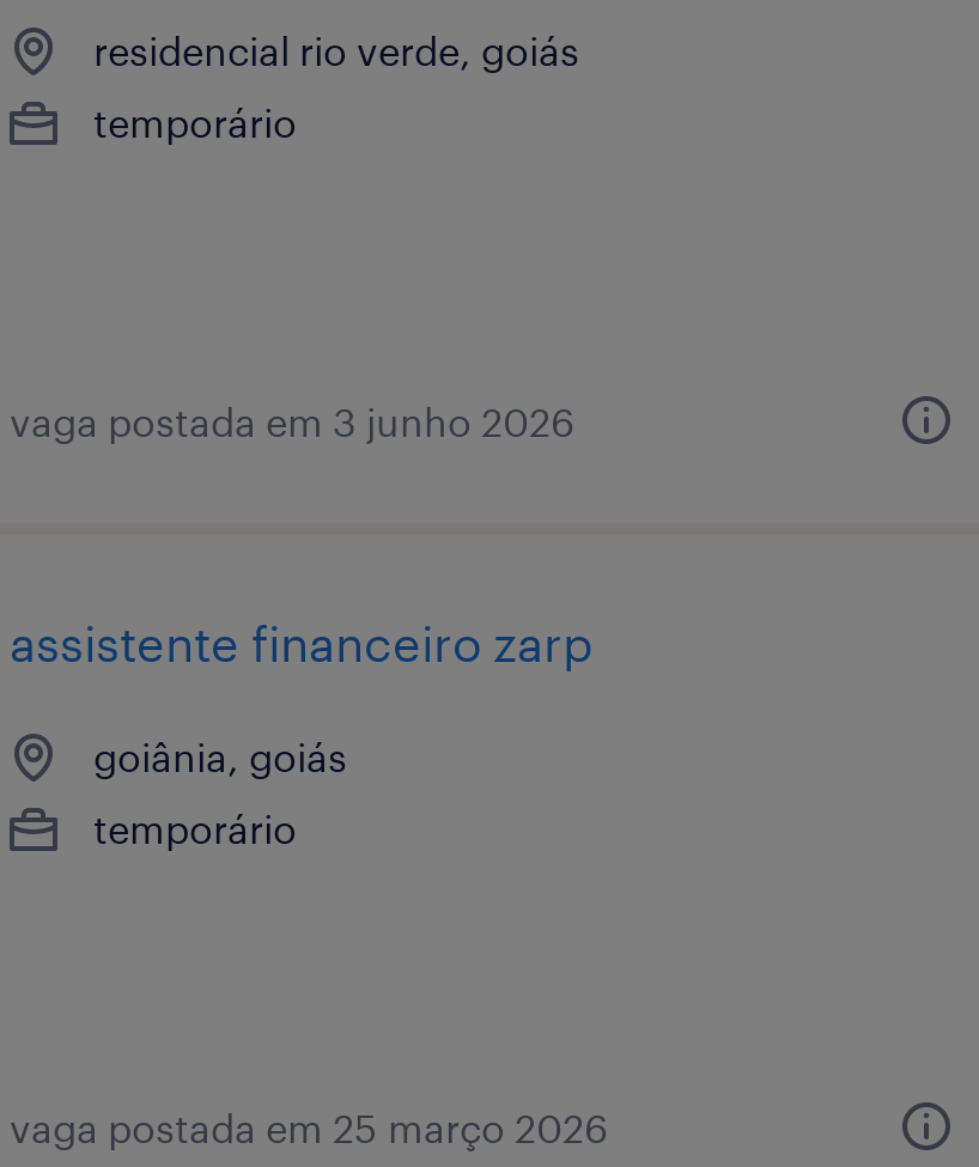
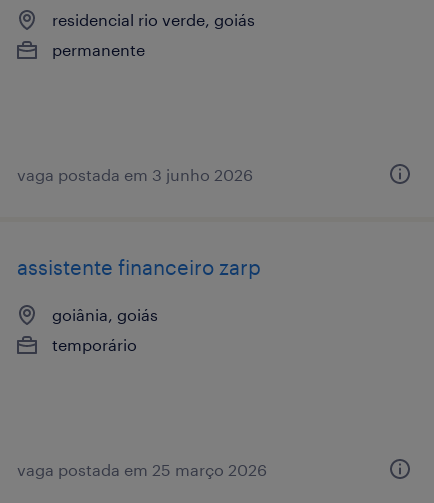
[93,99,297,145] temporário -> [52,40,145,59] permanente

